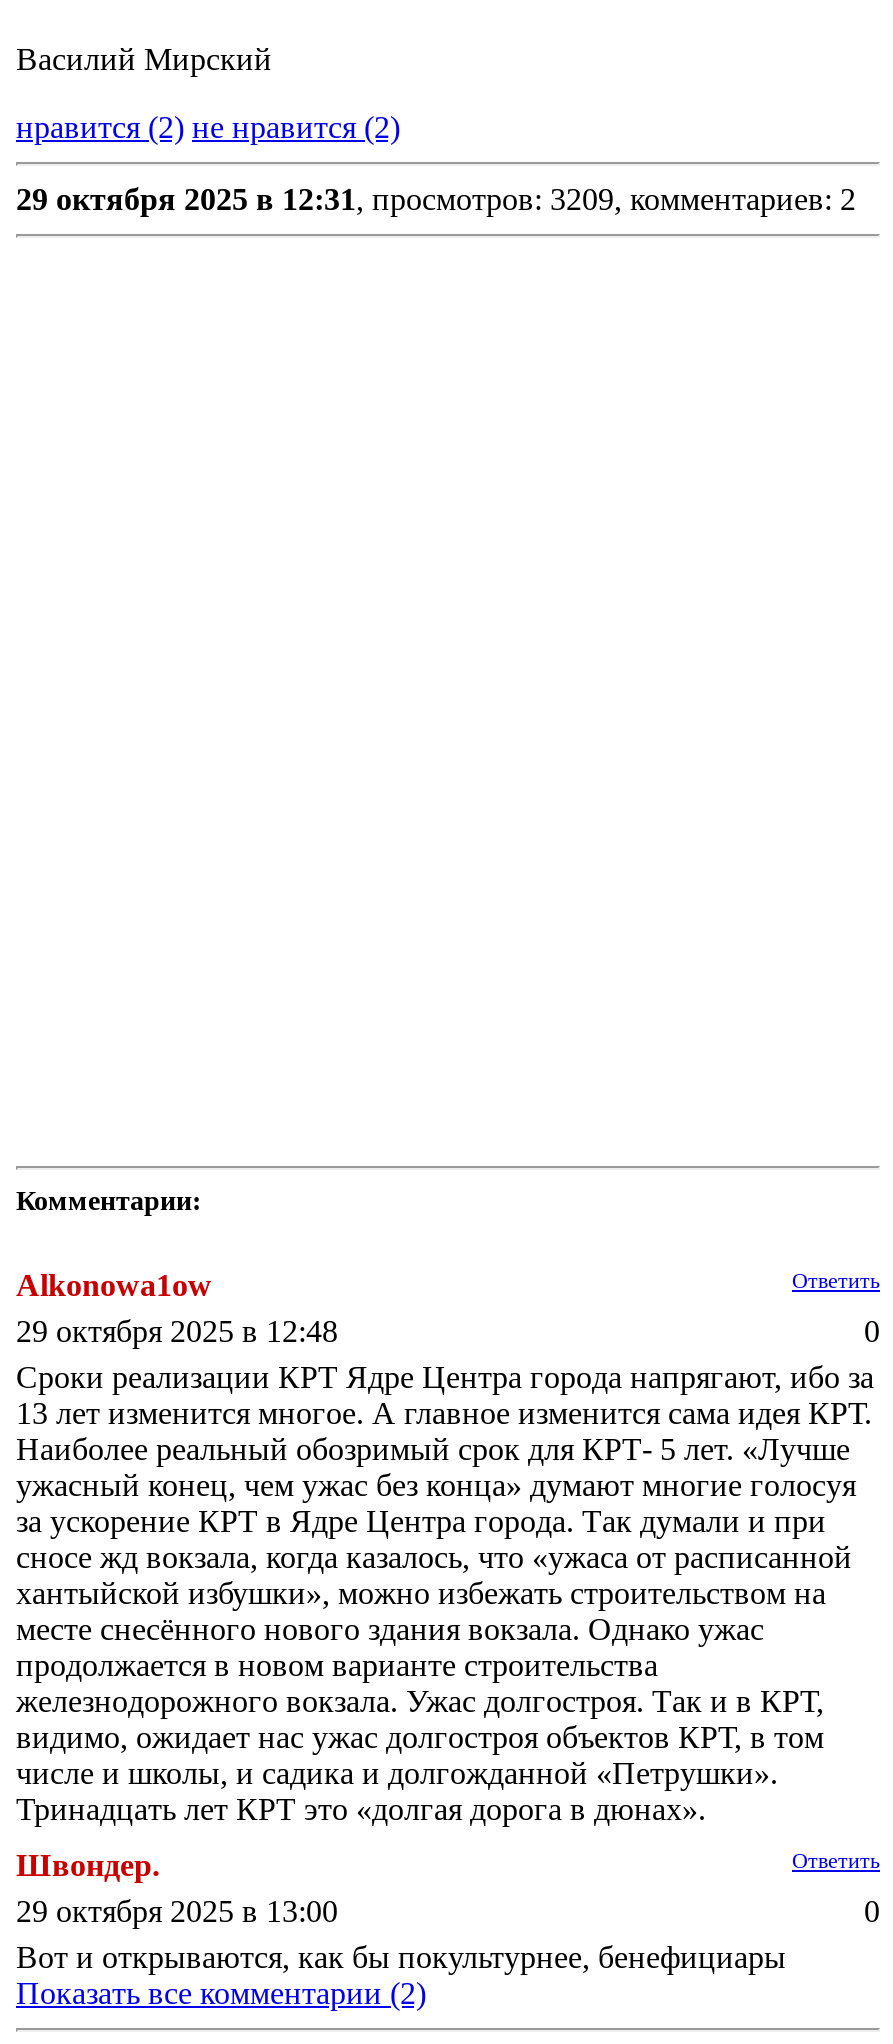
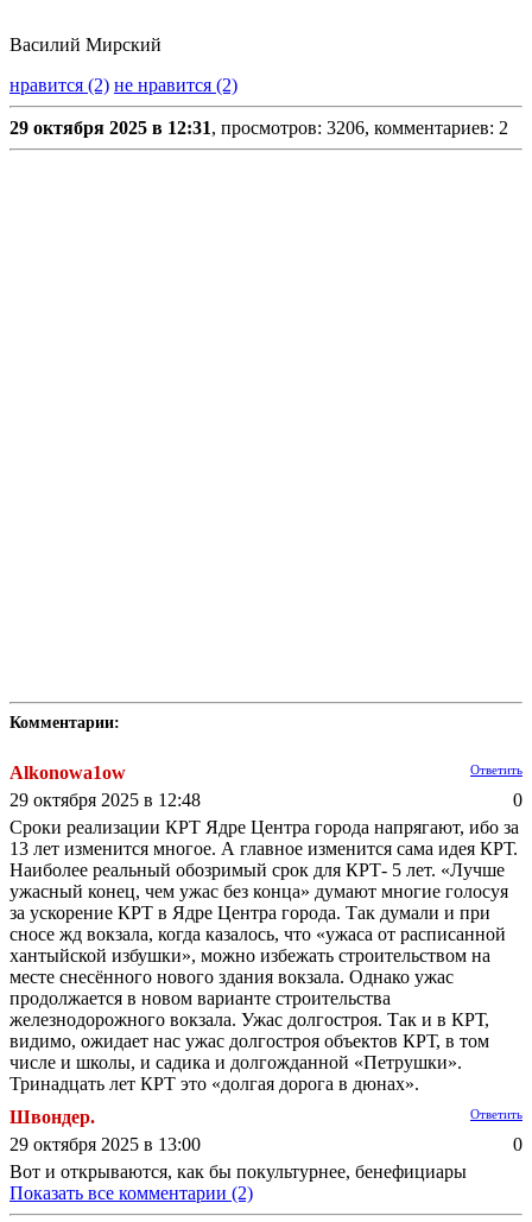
[16,182,856,216] 29 октября 2025 в 12:31, просмотров: 3209, комментариев: 2 -> [9,117,508,138] 29 октября 2025 в 12:31, просмотров: 3206, комментариев: 2

